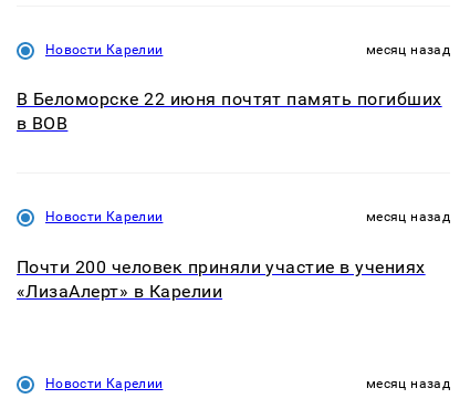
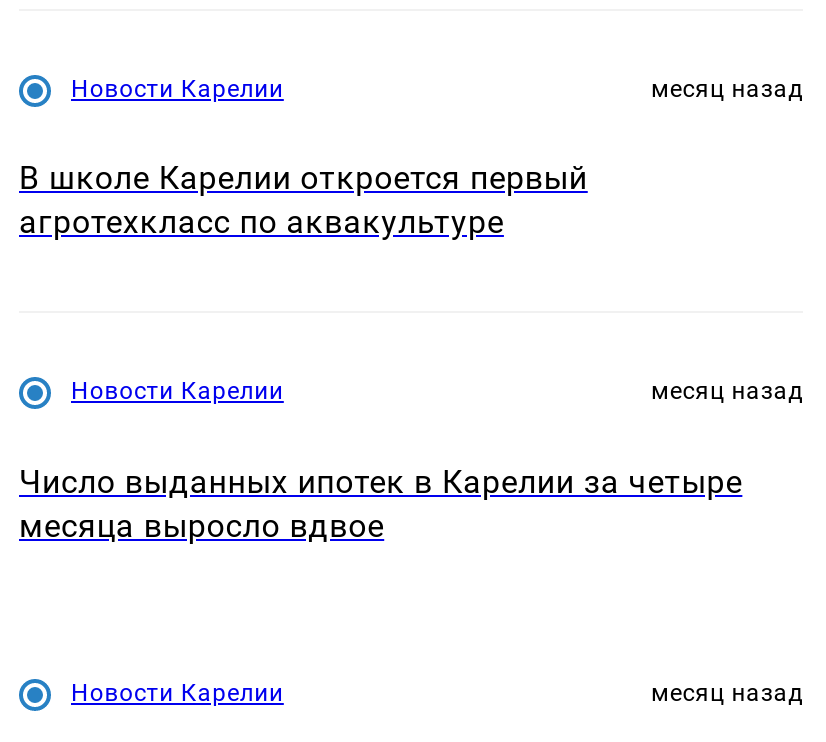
[17,89,442,134] В Беломорске 22 июня почтят память погибших | в ВОВ -> [19,159,588,241] В школе Карелии откроется первый | агротехкласс по аквакультуре
[17,256,425,301] Почти 200 человек приняли участие в учениях | «ЛизаАлерт» в Карелии -> [19,462,742,544] Число выданных ипотек в Карелии за четыре | месяца выросло вдвое

